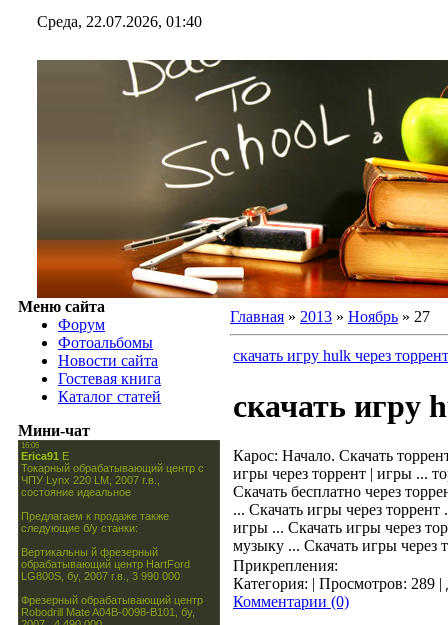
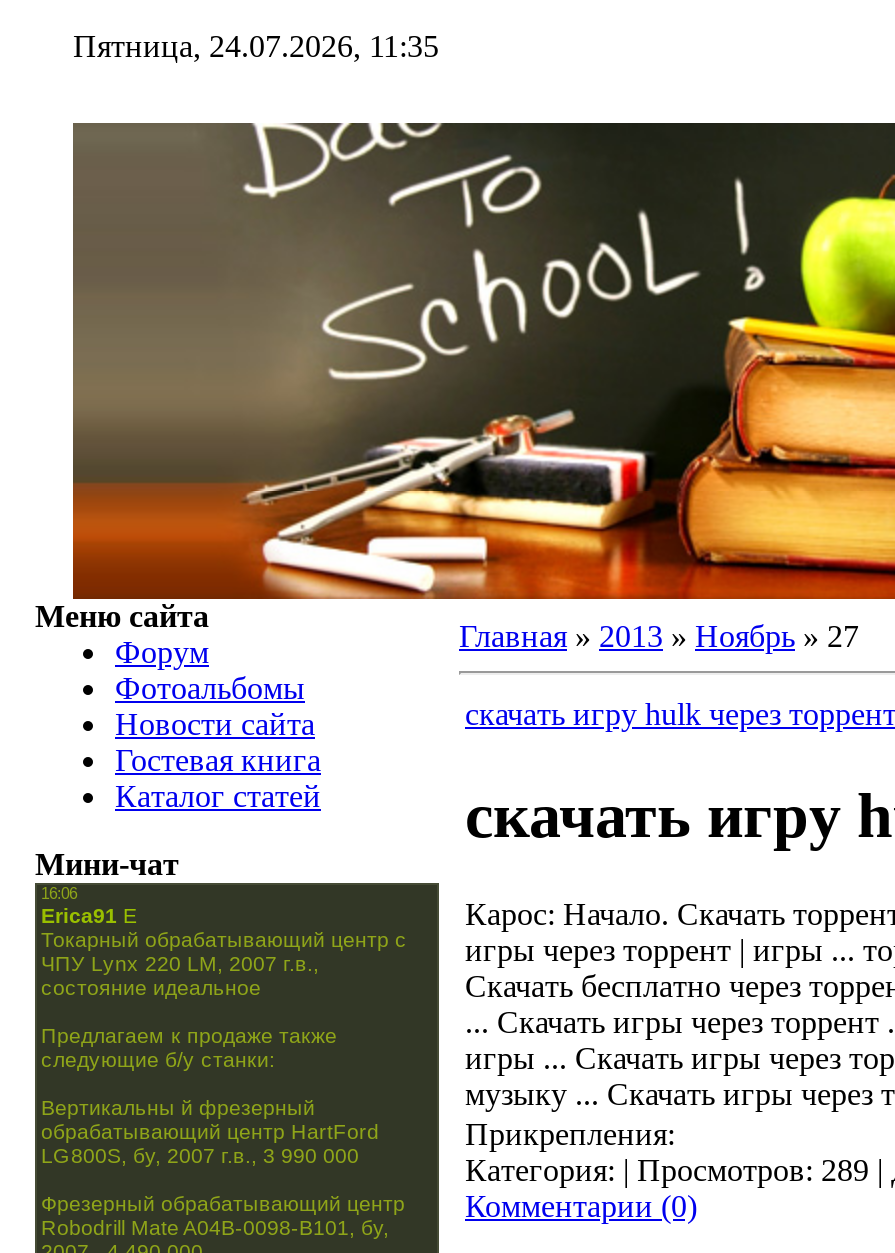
[37,13,202,30] Среда, 22.07.2026, 01:40 -> [73,29,439,63] Пятница, 24.07.2026, 11:35

